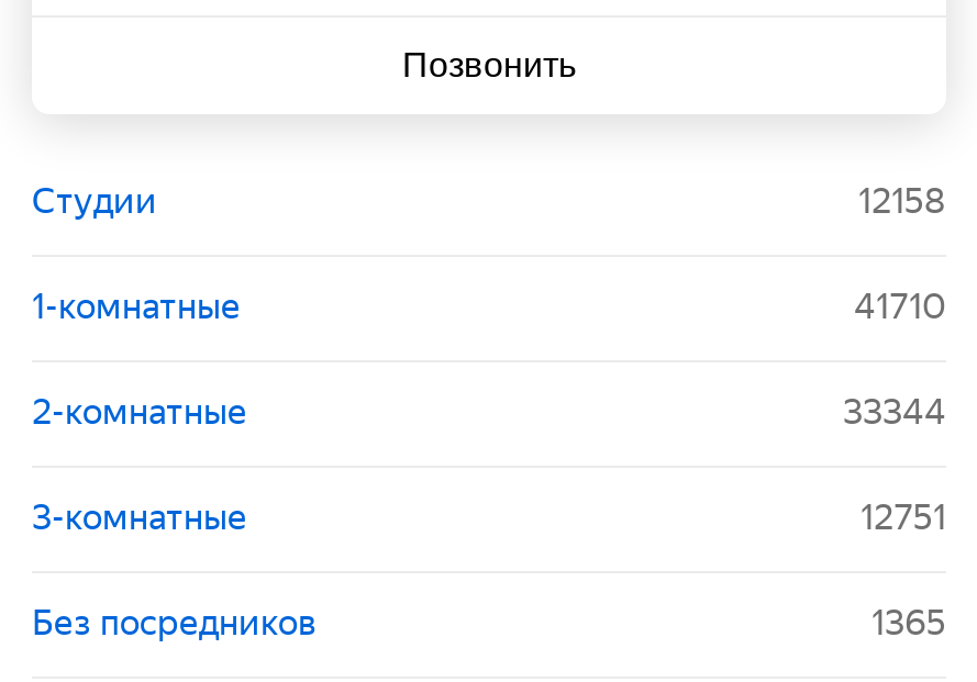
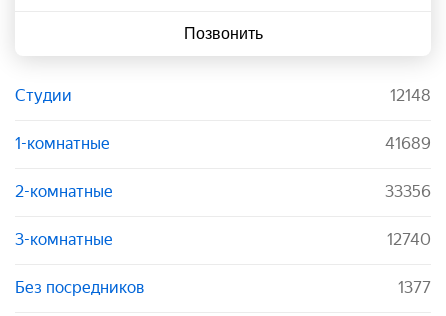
[858,180,946,222] 12158 -> [390,86,431,105] 12148
[854,286,946,327] 41710 -> [385,134,431,153] 41689
[843,391,946,433] 33344 -> [385,182,431,201] 33356
[861,496,946,538] 12751 -> [387,230,431,249] 12740
[871,602,946,644] 1365 -> [398,278,431,297] 1377

